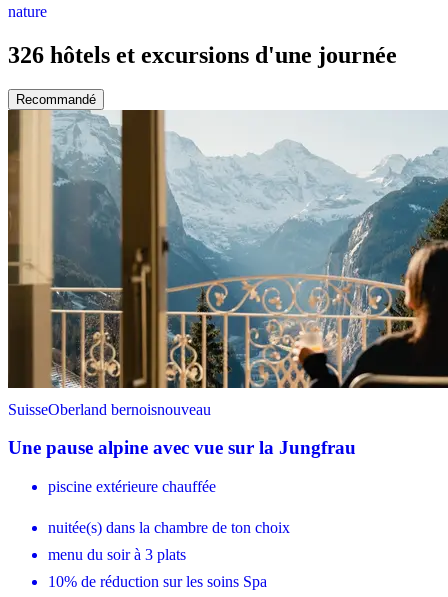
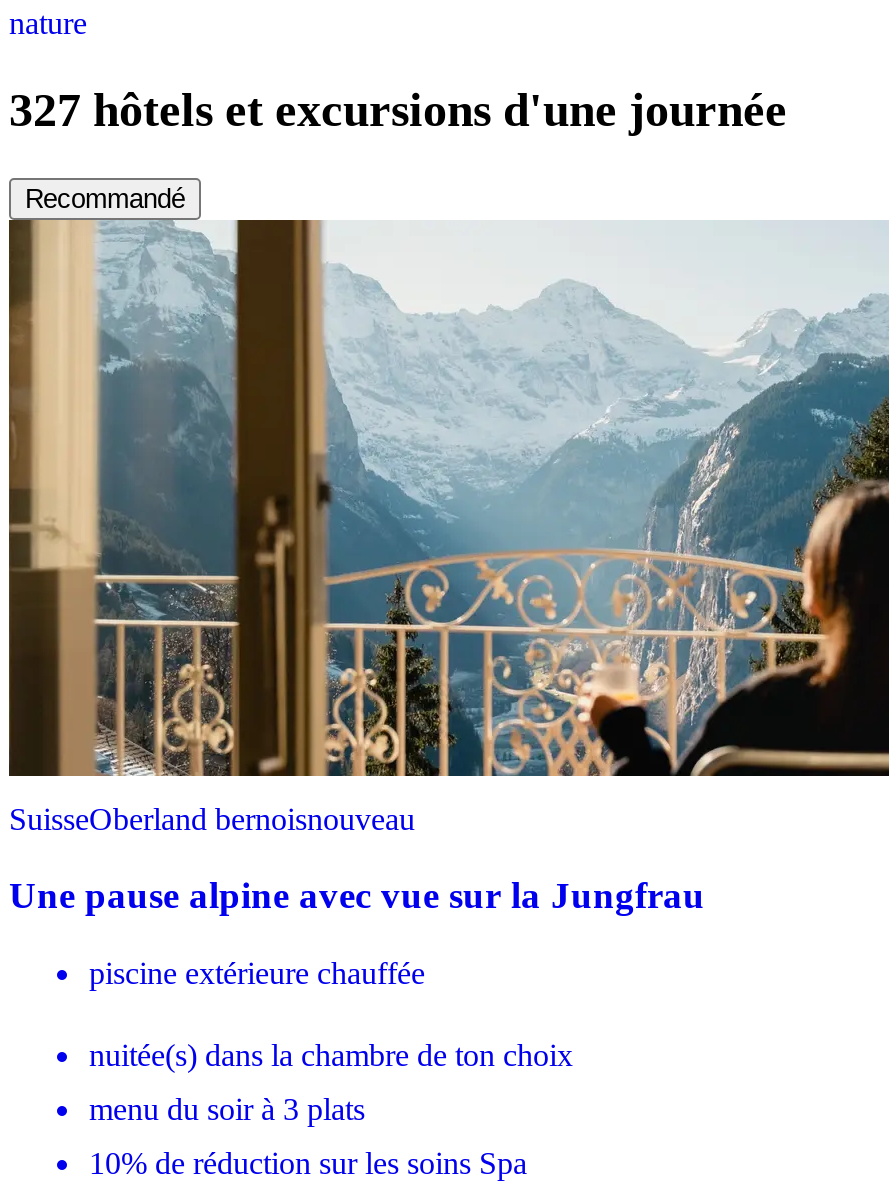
[8,42,397,68] 326 hôtels et excursions d'une journée -> [9,84,787,136] 327 hôtels et excursions d'une journée

